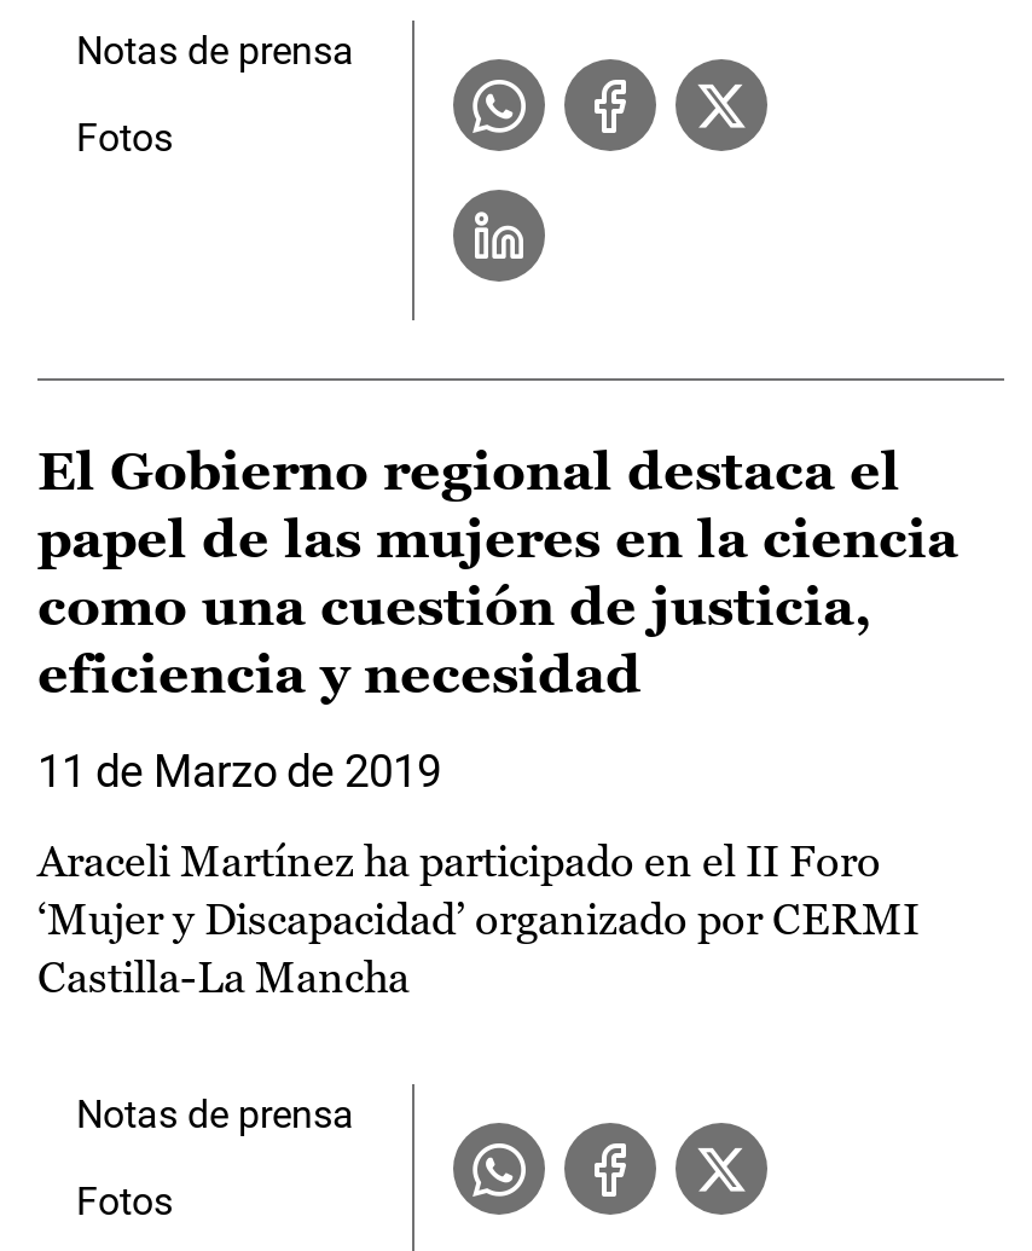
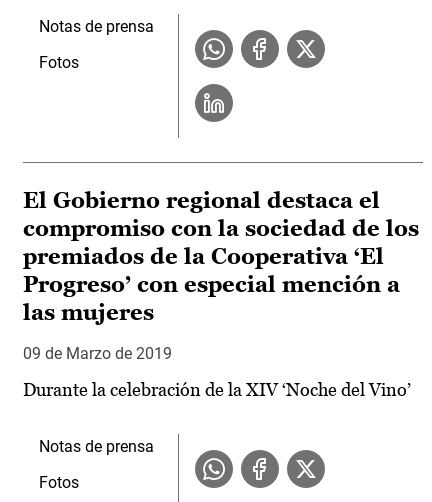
[37,509,958,705] papel de las mujeres en la ciencia | como una cuestión de justicia, | eficiencia y necesidad -> [23,216,419,325] compromiso con la sociedad de los | premiados de la Cooperativa ‘El | Progreso’ con especial mención a | las mujeres
[37,746,441,797] 11 de Marzo de 2019 -> [23,344,172,363] 09 de Marzo de 2019
[37,835,920,1002] Araceli Martínez ha participado en el II Foro | ‘Mujer y Discapacidad’ organizado por CERMI | Castilla-La Mancha -> [23,379,411,400] Durante la celebración de la XIV ‘Noche del Vino’

